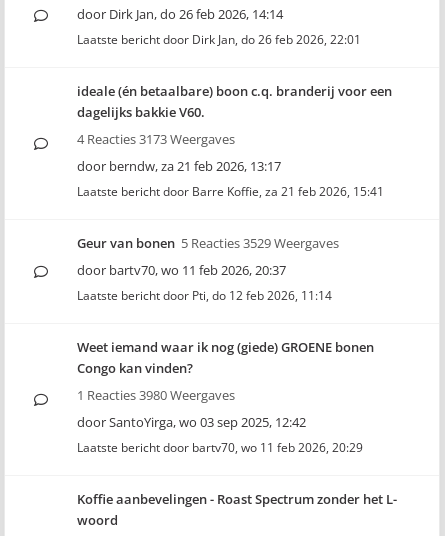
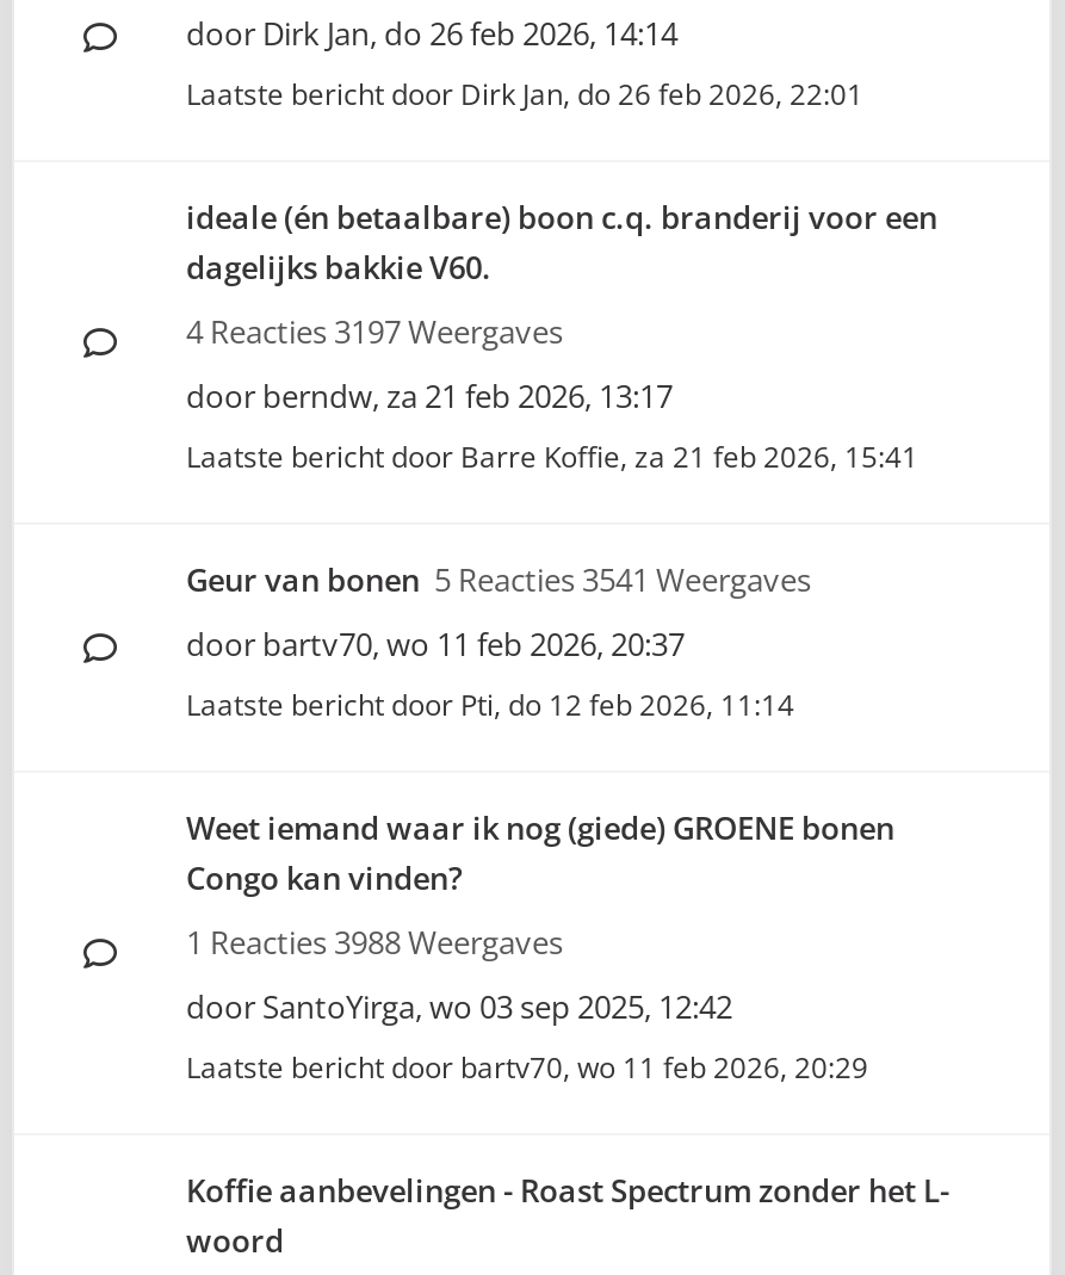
[77,130,235,148] 4 Reacties 3173 Weergaves -> [186,310,563,353] 4 Reacties 3197 Weergaves
[77,234,339,252] Geur van bonen 5 Reacties 3529 Weergaves -> [186,558,811,601] Geur van bonen 5 Reacties 3541 Weergaves
[77,386,235,404] 1 Reacties 3980 Weergaves -> [186,921,563,964] 1 Reacties 3988 Weergaves

